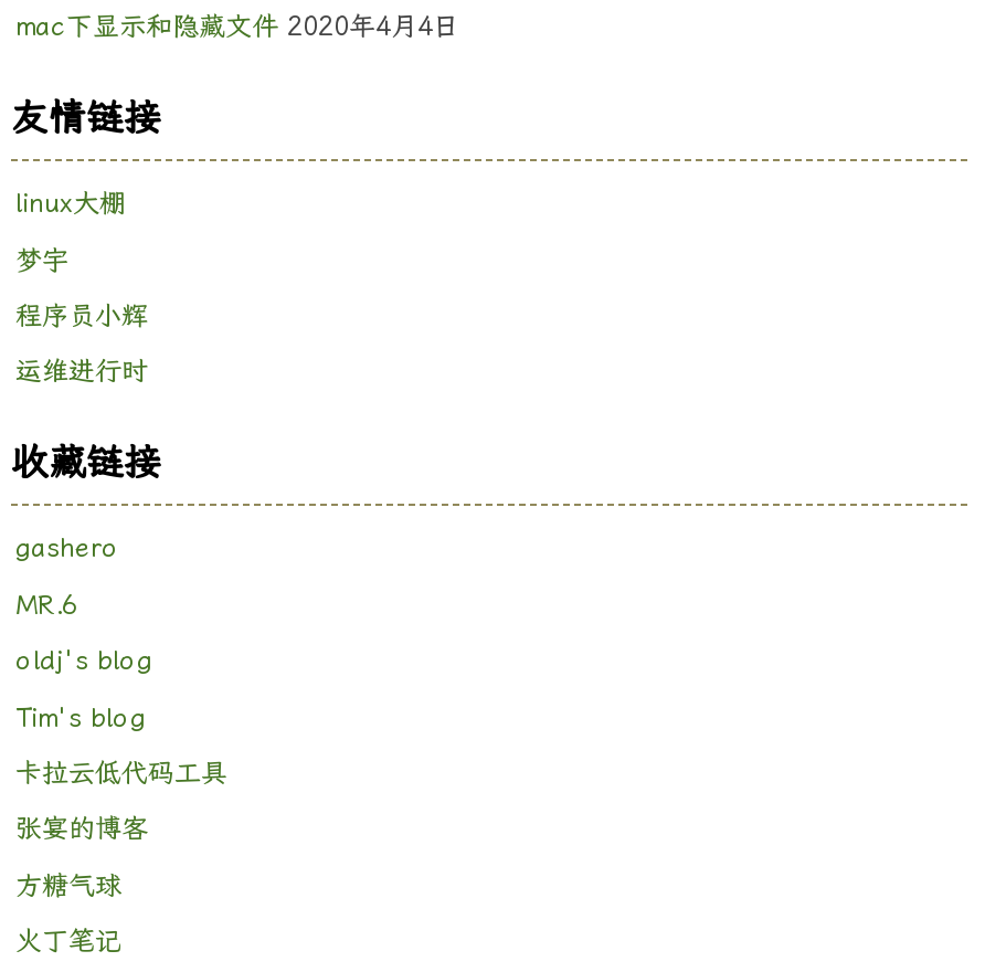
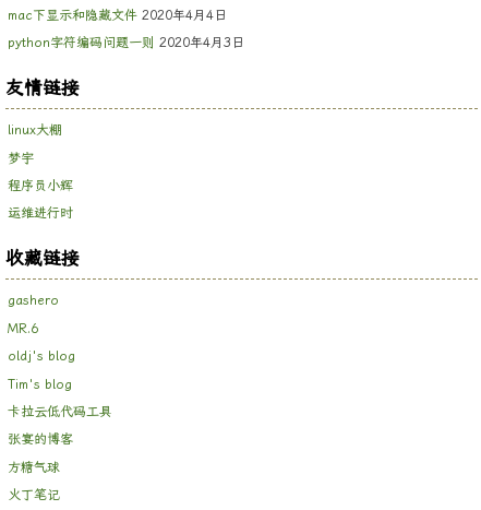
none -> [8,35,244,50] python字符编码问题一则 2020年4月3日

